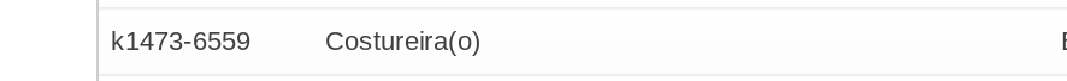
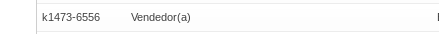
[111,26,482,55] k1473-6559 | Costureira(o) -> [42,11,191,23] k1473-6556 | Vendedor(a)

